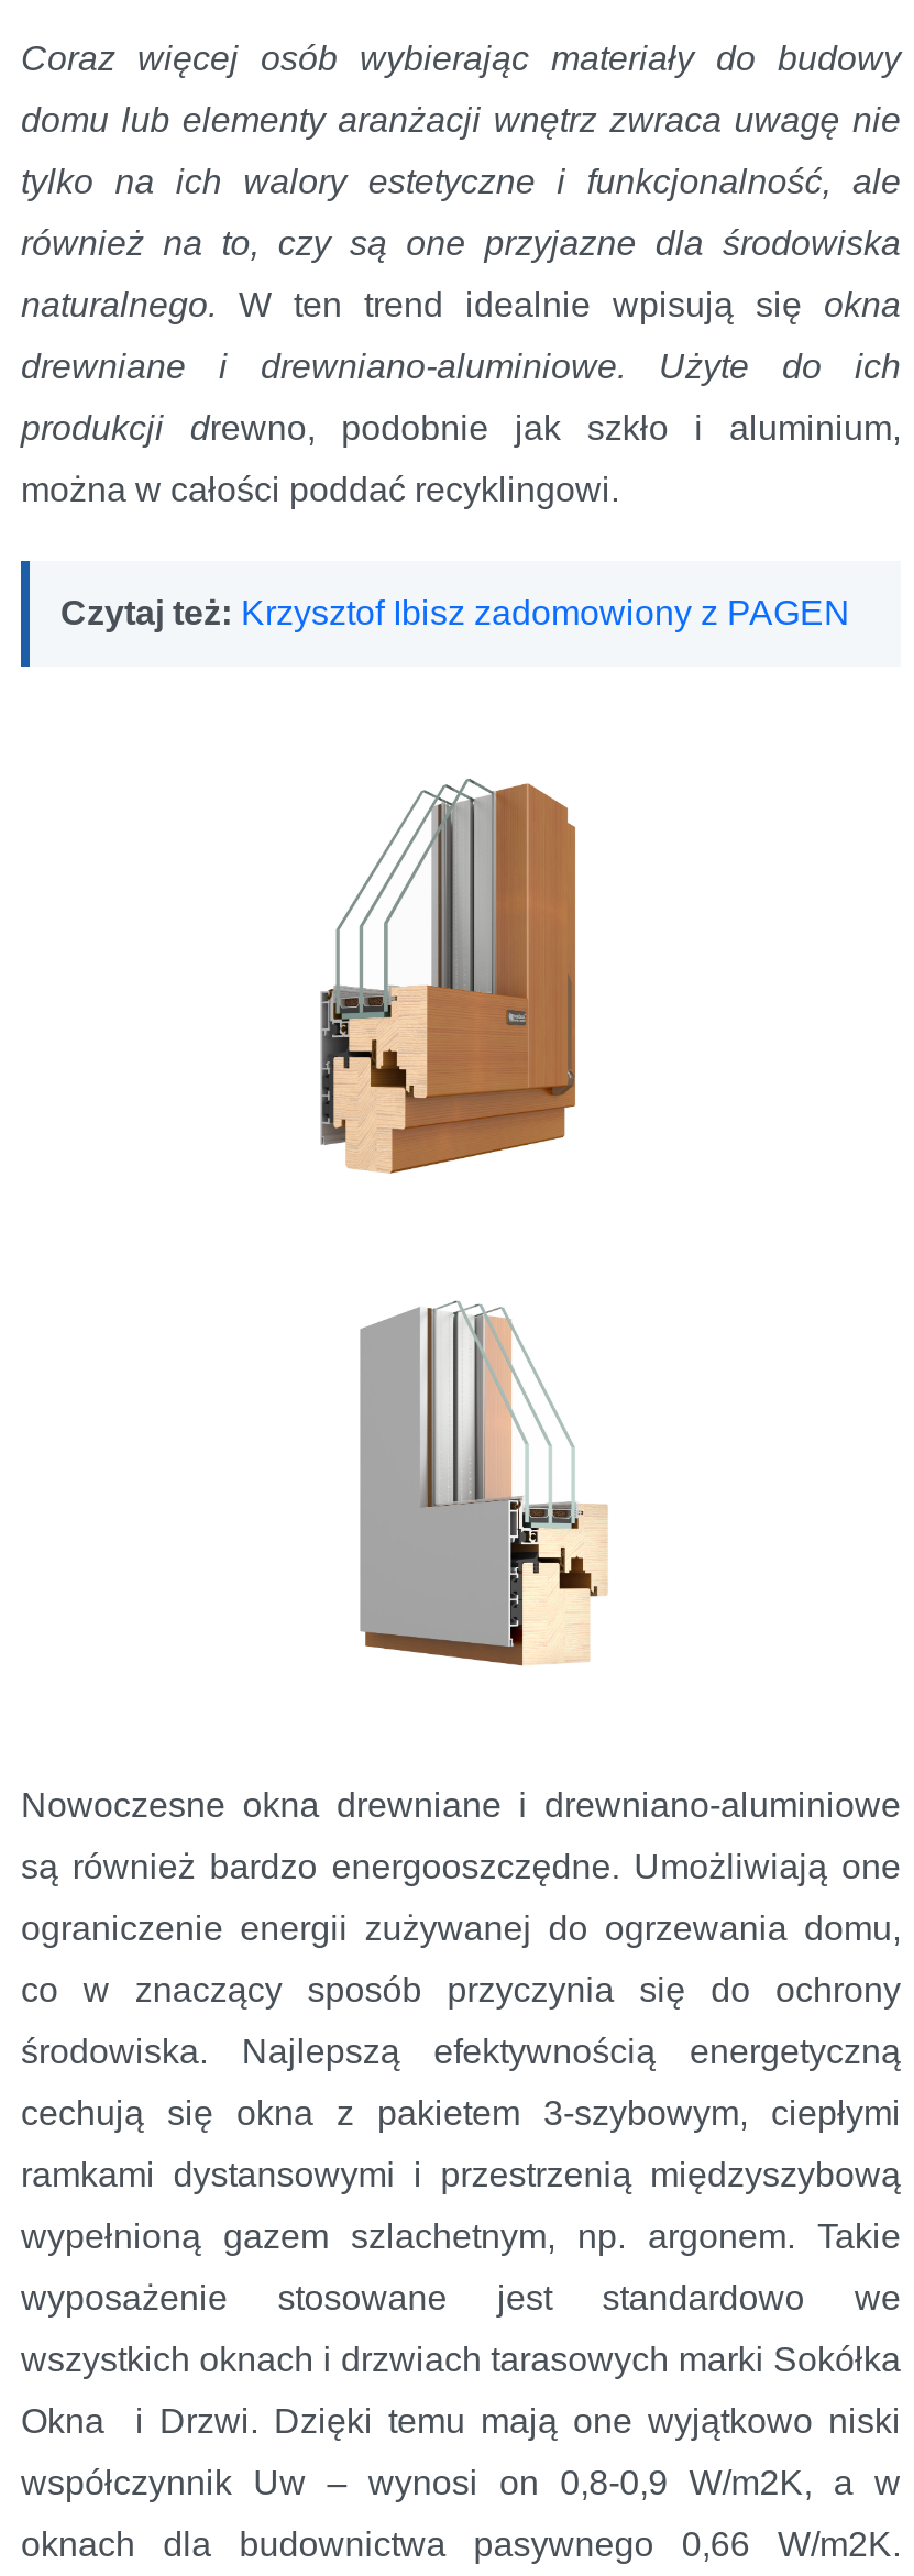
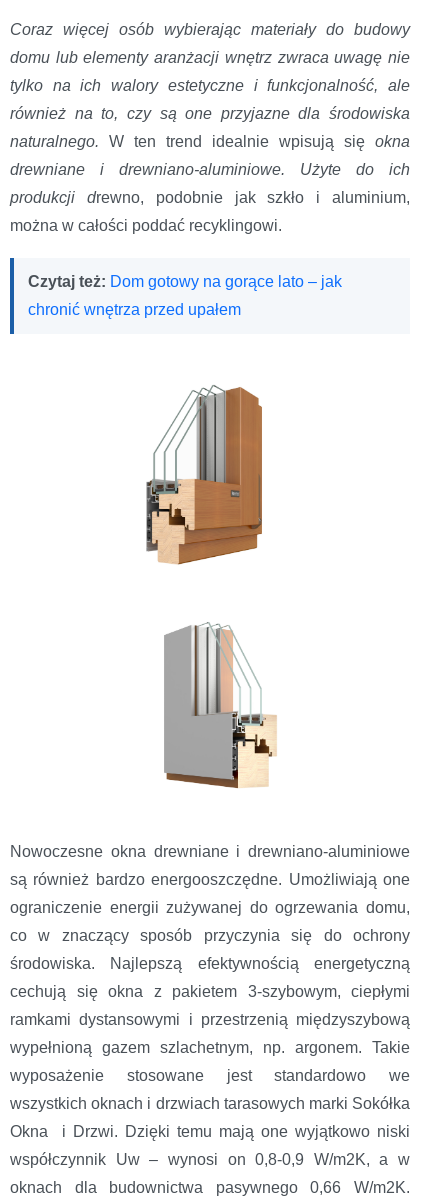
[60,593,850,631] Czytaj też: Krzysztof Ibisz zadomowiony z PAGEN -> [28,273,342,318] Czytaj też: Dom gotowy na gorące lato – jak | chronić wnętrza przed upałem

